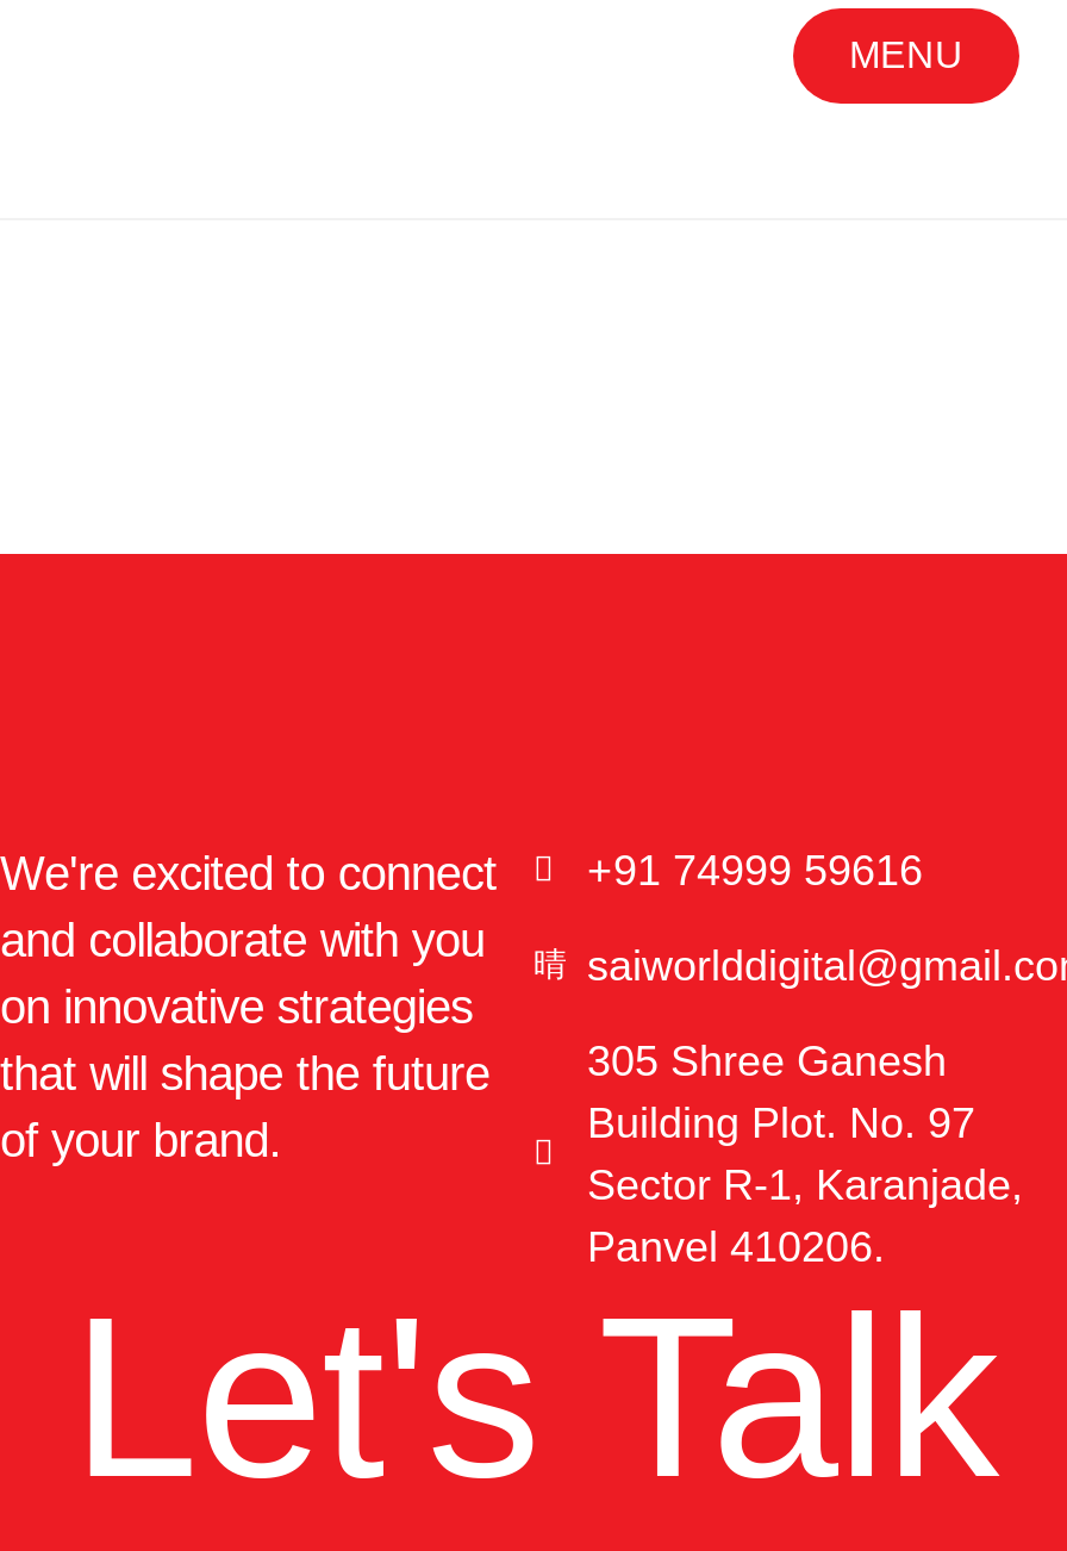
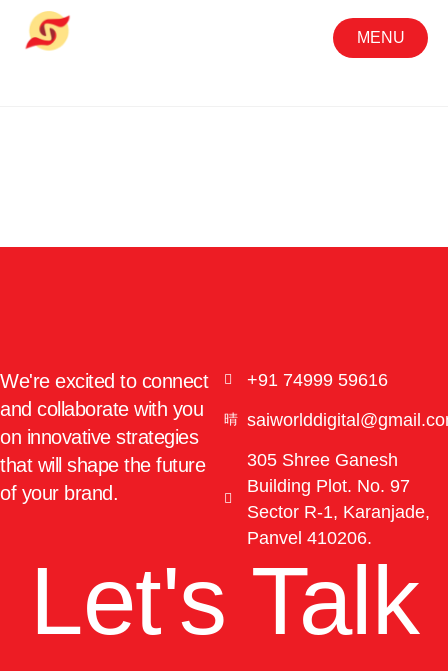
none -> [25,10,71,51] [image]

